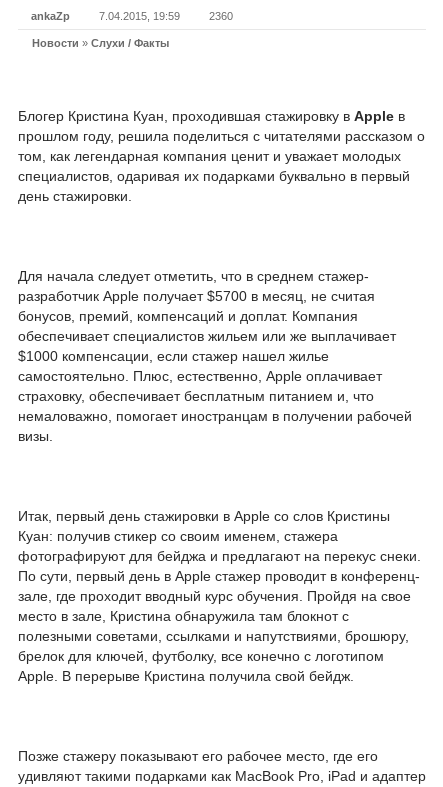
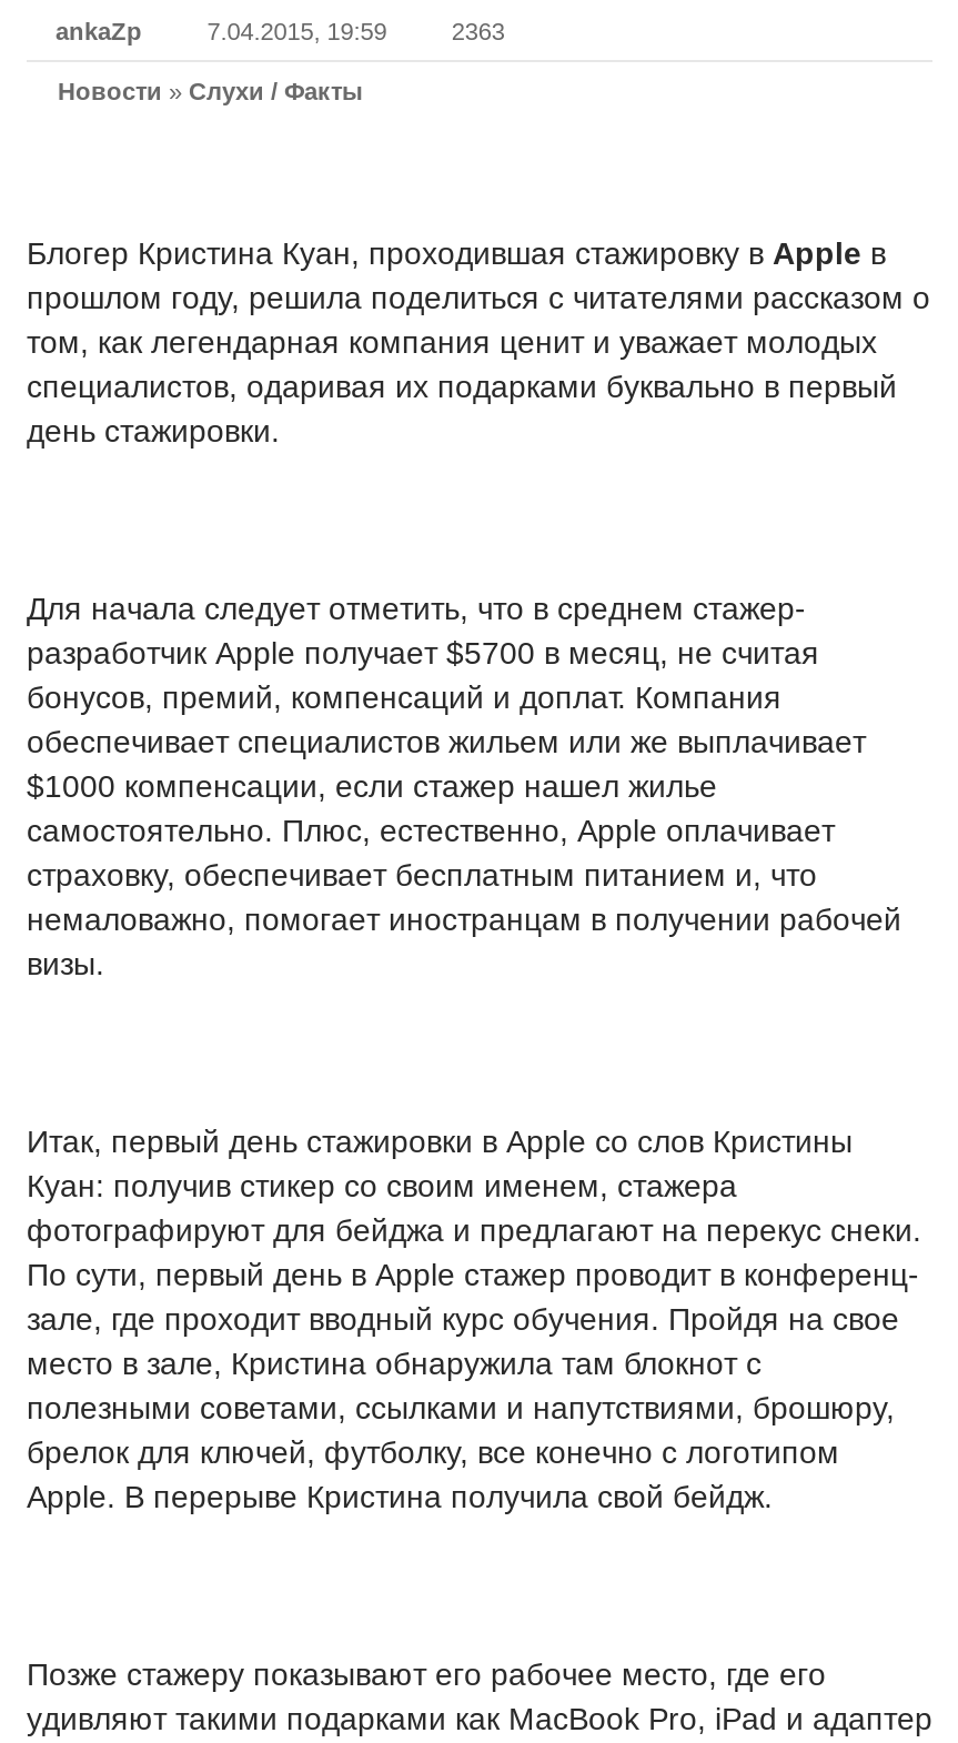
[209,10,233,22] 2360 -> [452,18,505,44] 2363

